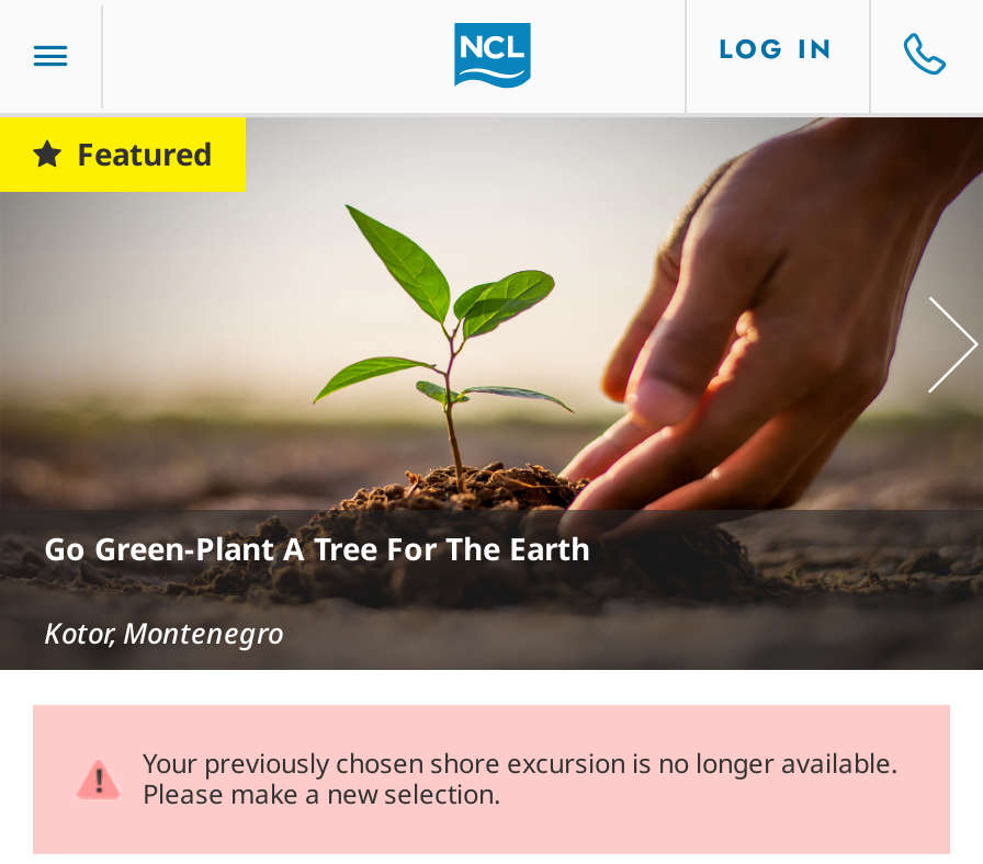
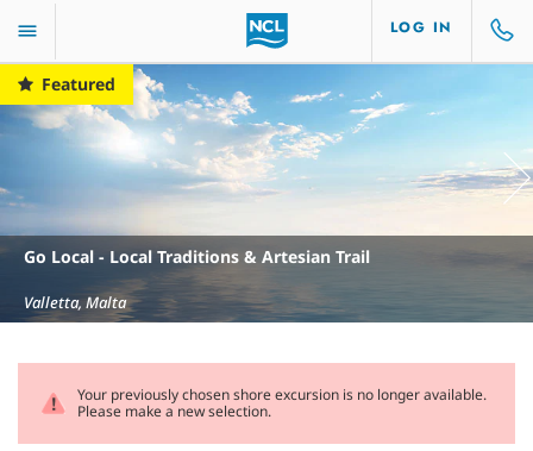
[7,115,976,672] [image] | Go Green-Plant A Tree For The Earth -> [4,63,529,344] [image] | Go Local - Local Traditions & Artesian Trail
[44,613,283,652] Kotor, Montenegro -> [24,292,126,313] Valletta, Malta

